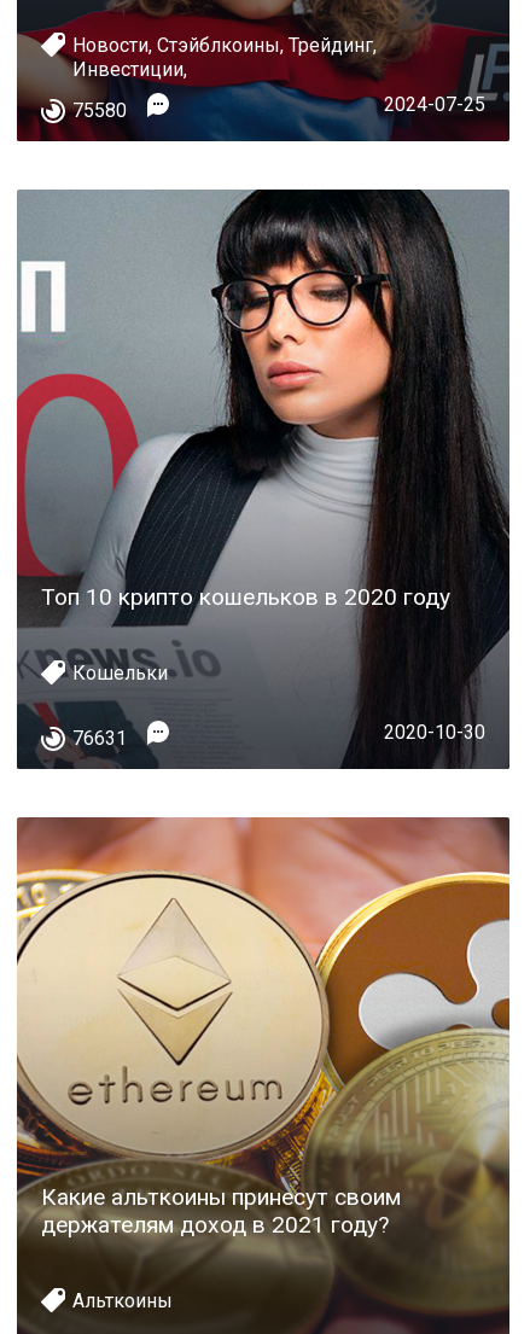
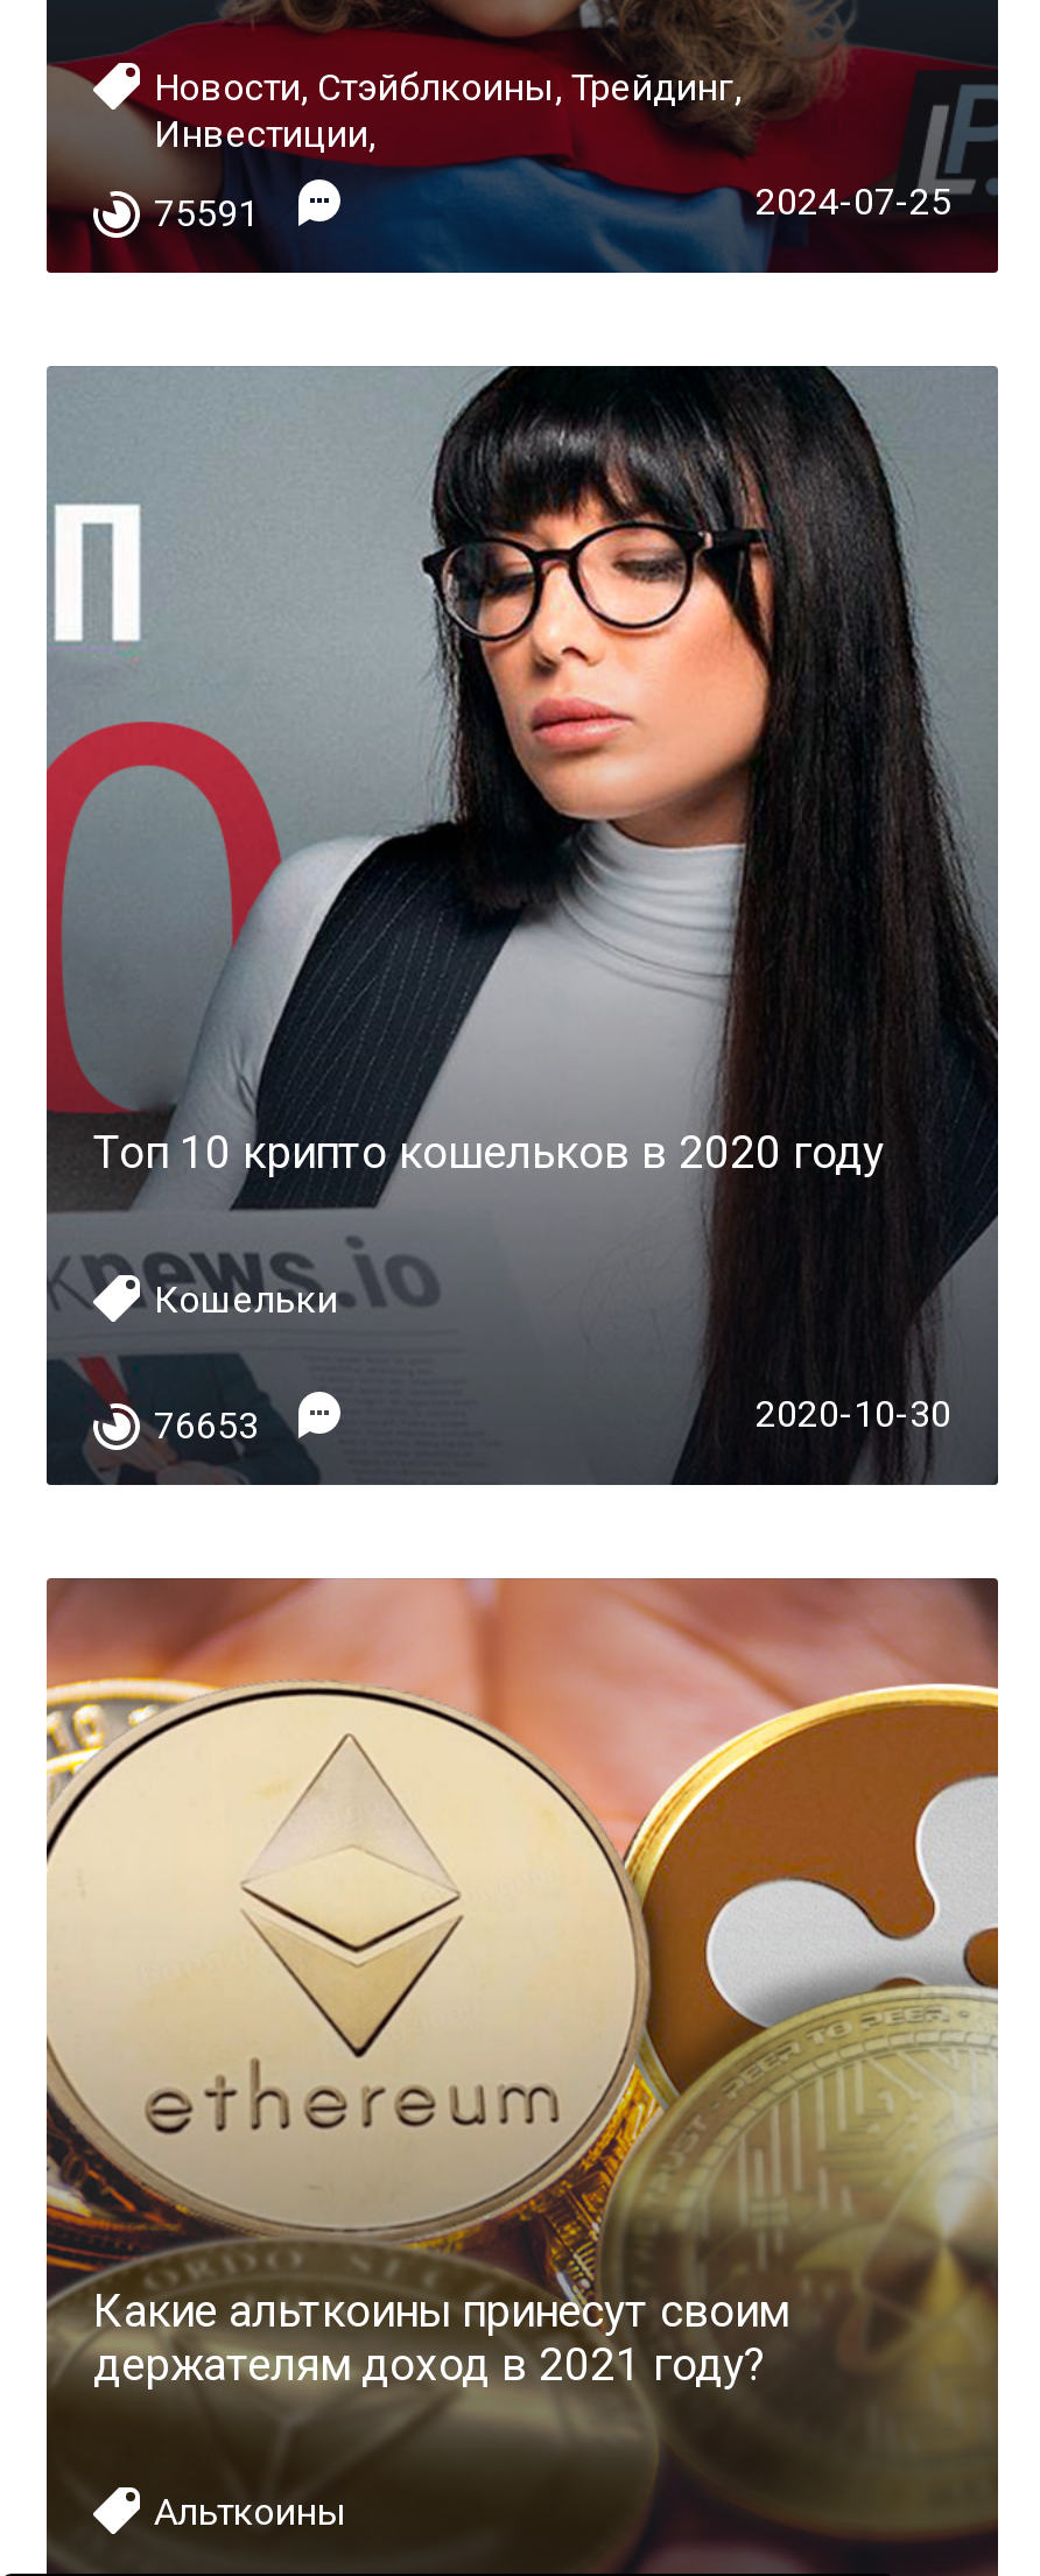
[72,99,127,122] 75580 -> [154,191,259,236] 75591
[72,727,127,750] 76631 -> [154,1404,259,1448] 76653

